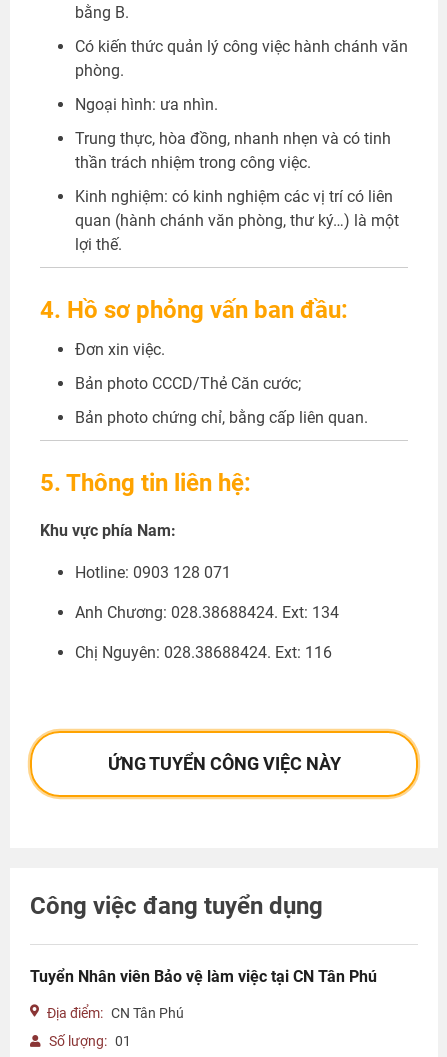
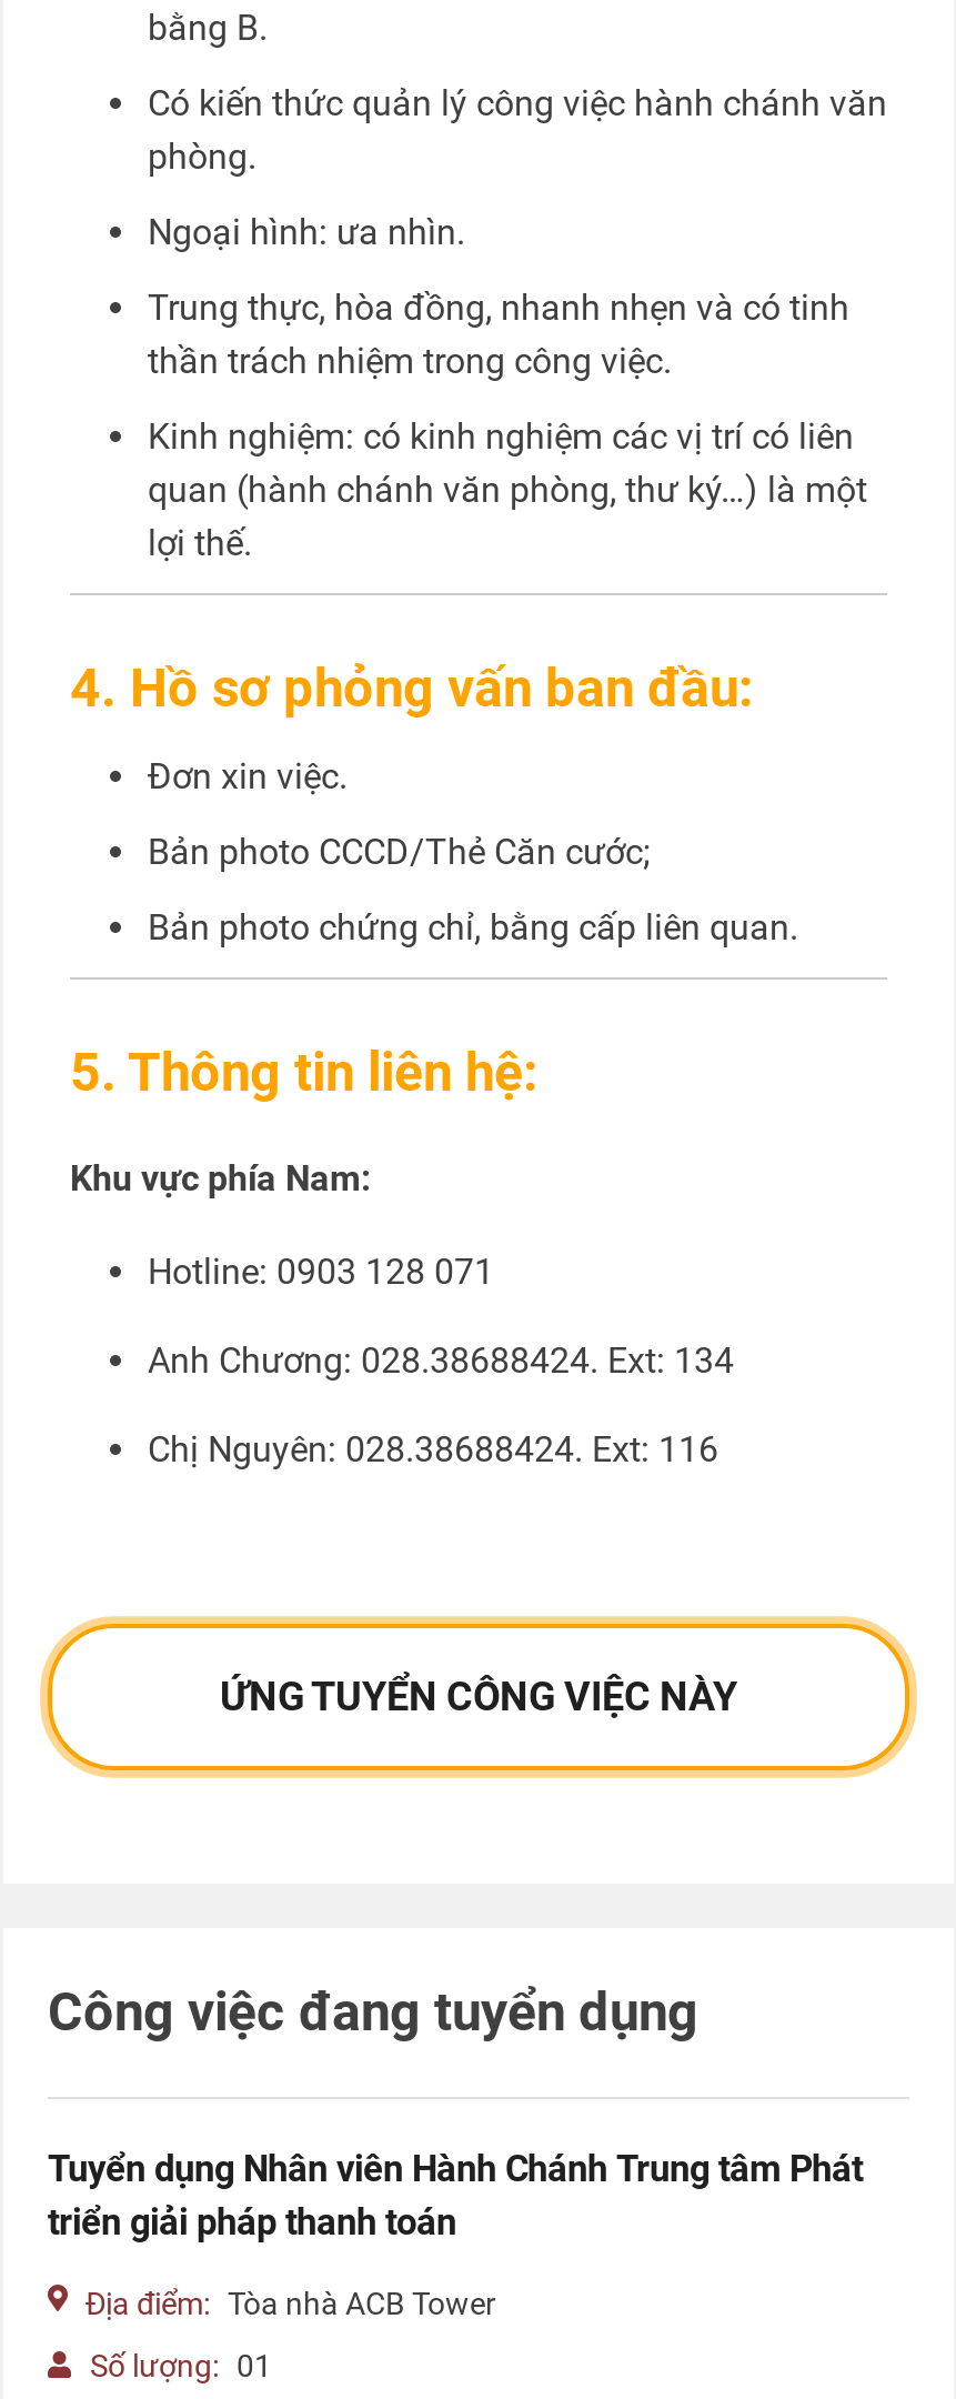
[30,967,377,986] Tuyển Nhân viên Bảo vệ làm việc tại CN Tân Phú -> [48,2148,863,2243] Tuyển dụng Nhân viên Hành Chánh Trung tâm Phát | triển giải pháp thanh toán
[47,1005,184,1021] Địa điểm: CN Tân Phú -> [85,2285,496,2321] Địa điểm: Tòa nhà ACB Tower

